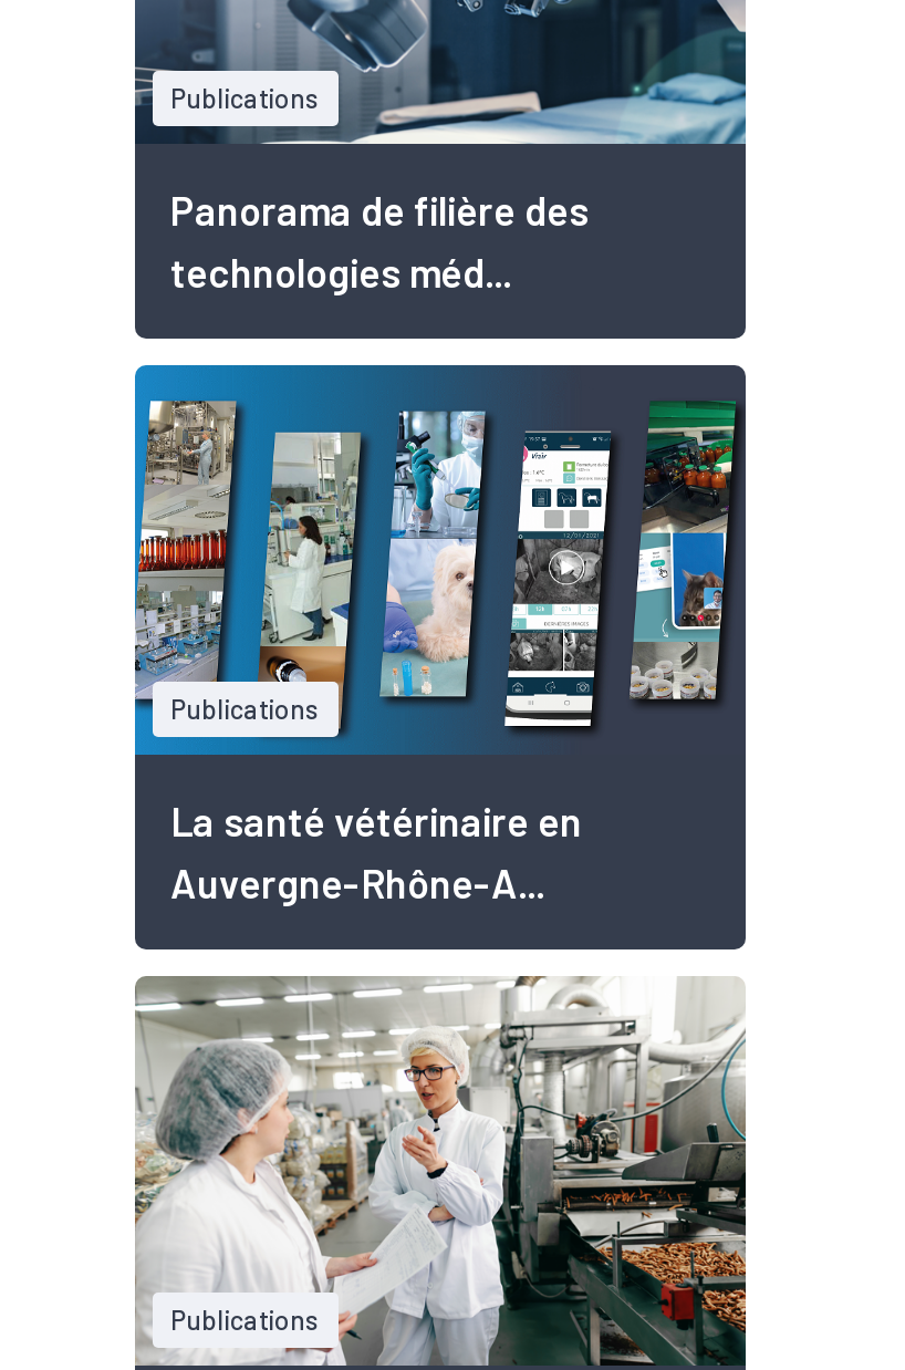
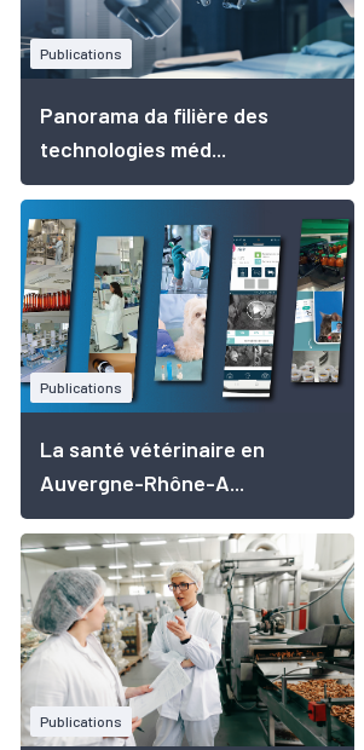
[170,187,589,235] Panorama de filière des -> [40,102,268,129] Panorama da filière des

